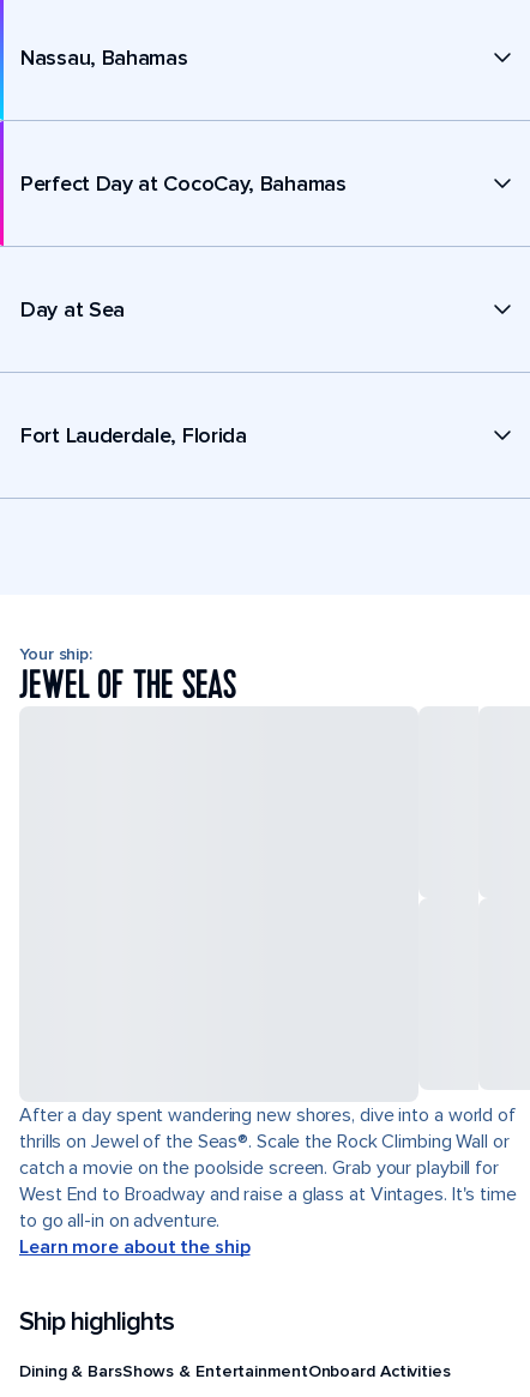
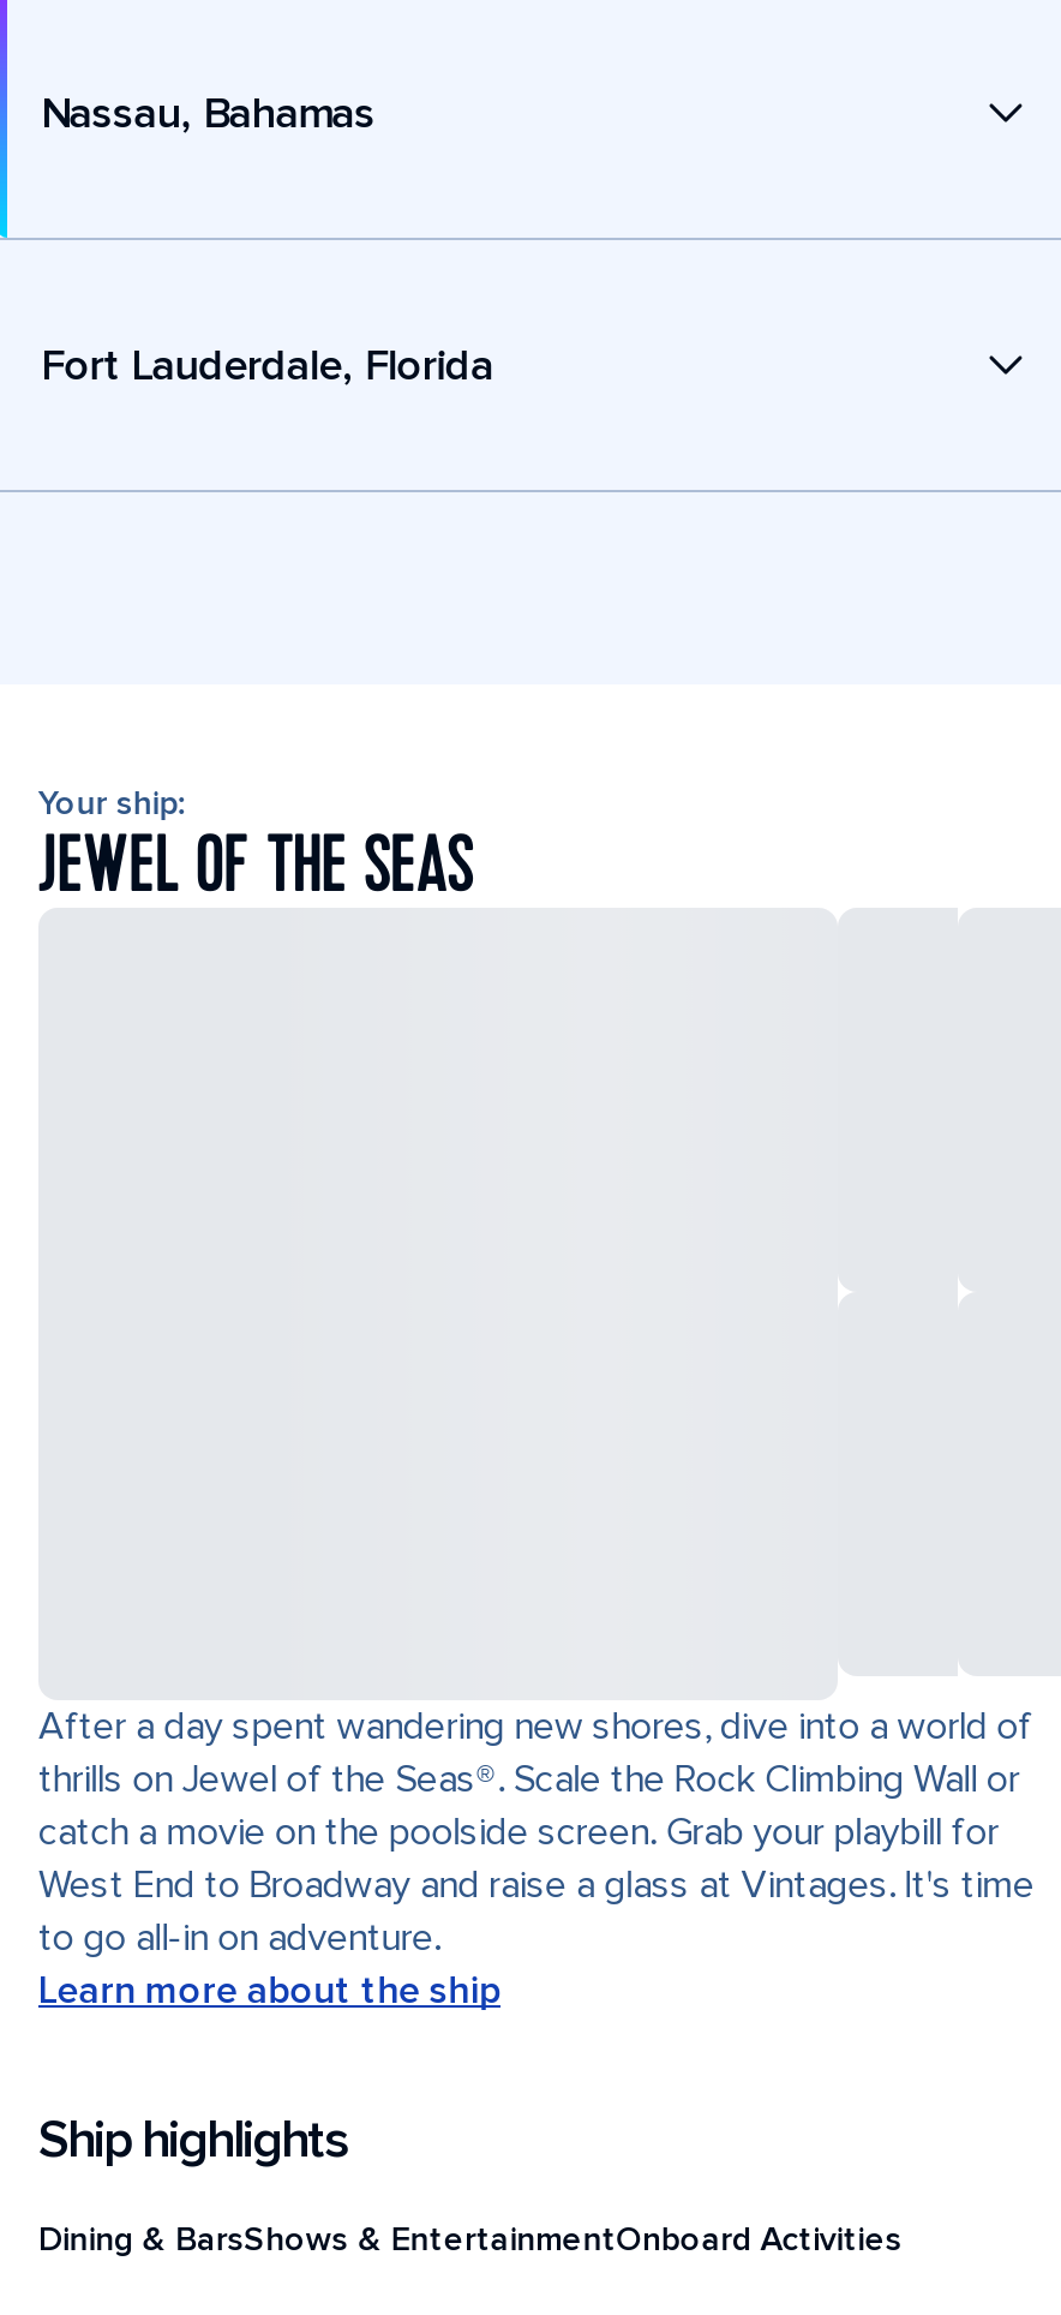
[20,170,346,196] Perfect Day at CocoCay, Bahamas -> none
[20,296,125,322] Day at Sea -> none

